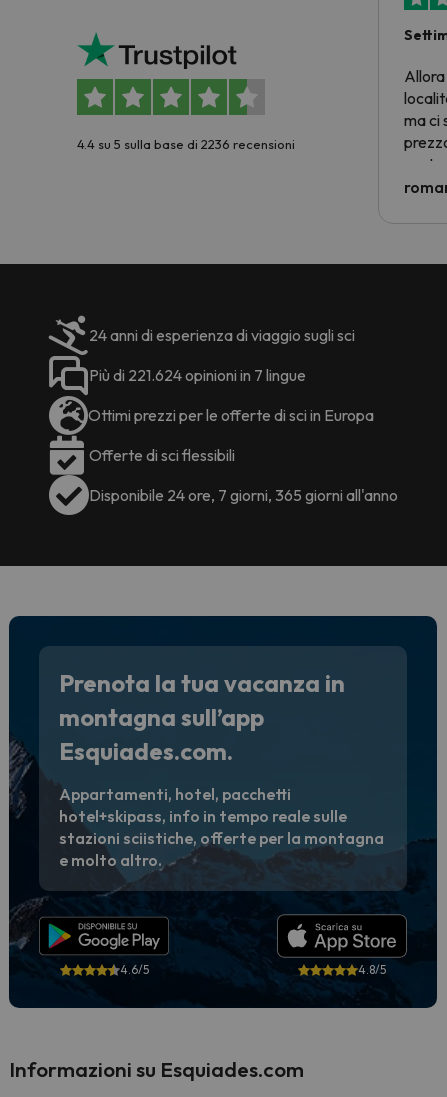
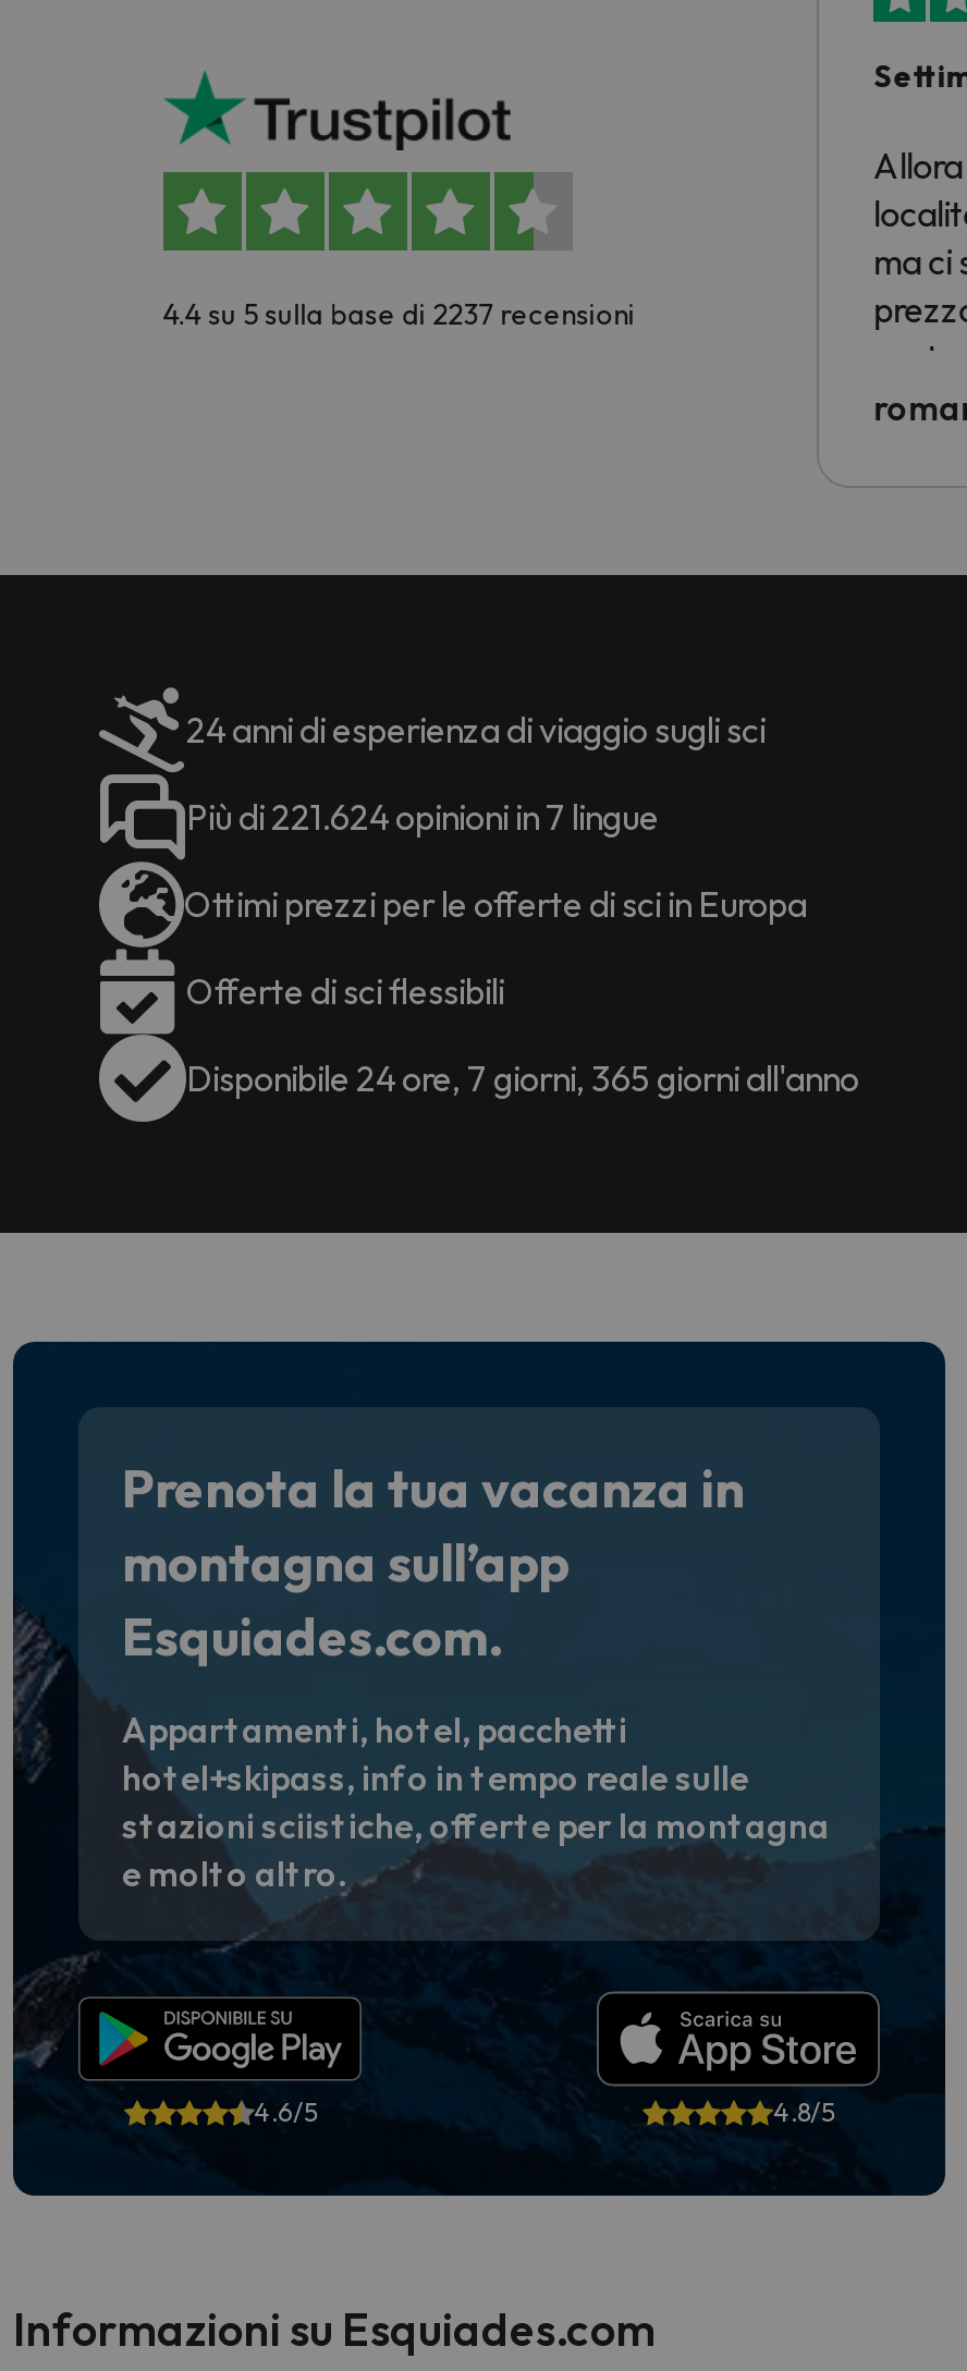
[77,136,295,152] 4.4 su 5 sulla base di 2236 recensioni -> [162,297,635,332] 4.4 su 5 sulla base di 2237 recensioni

